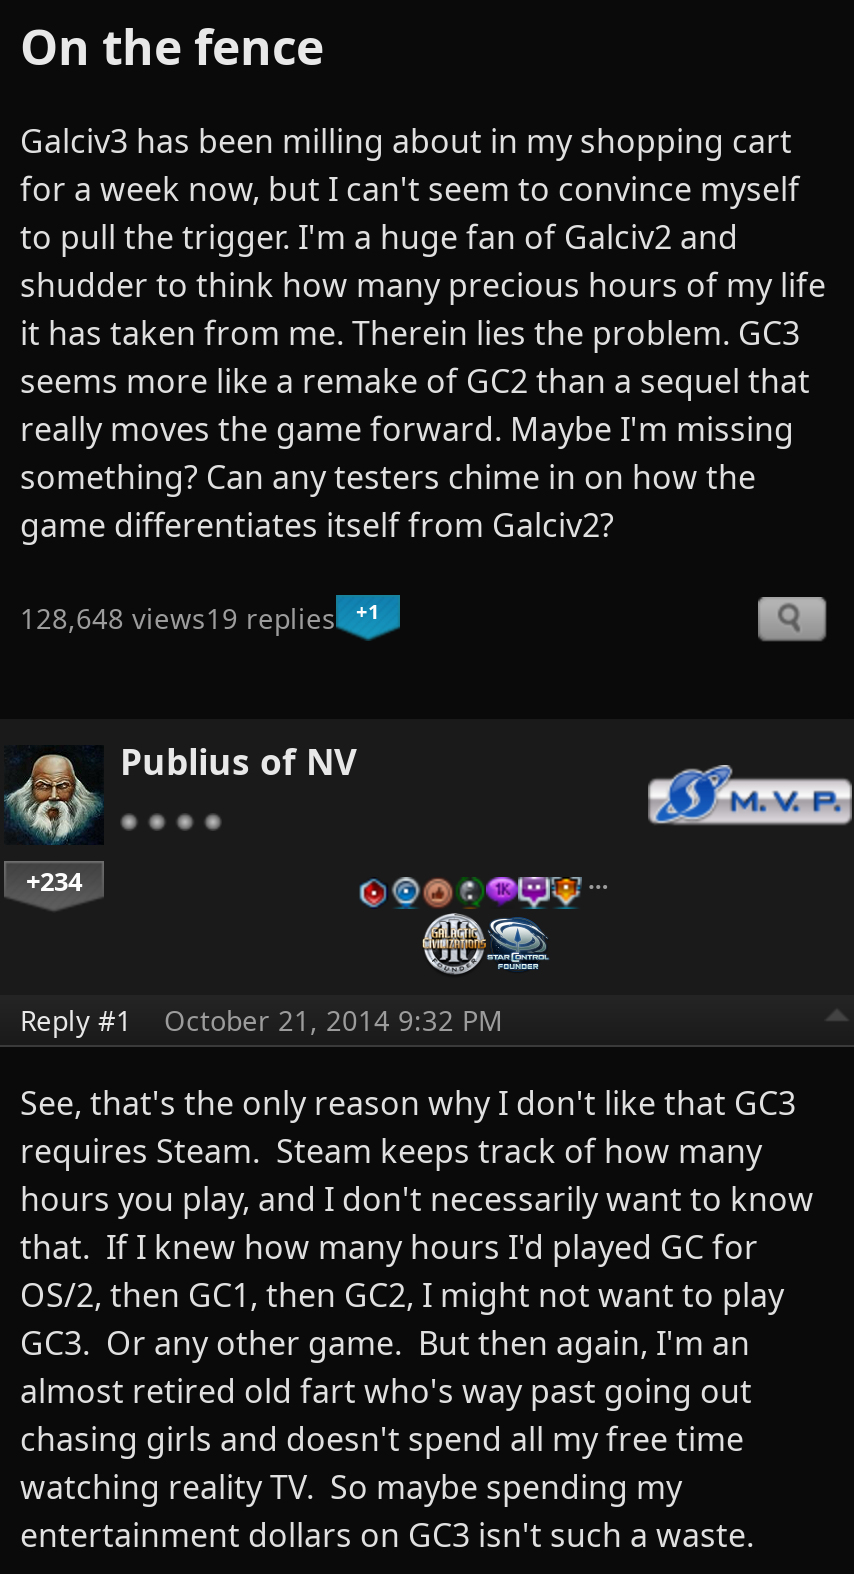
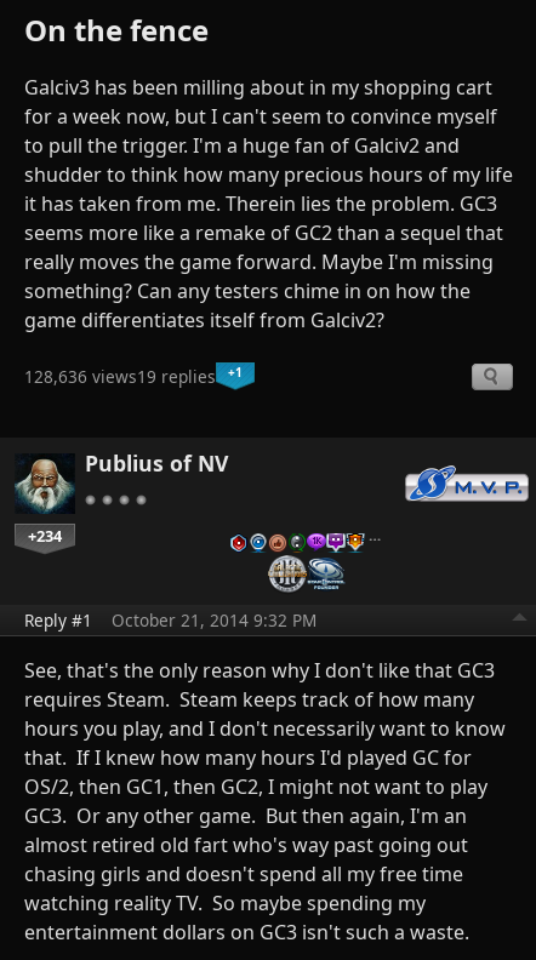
[20,598,336,636] 128,648 views19 replies -> [24,364,216,387] 128,636 views19 replies

